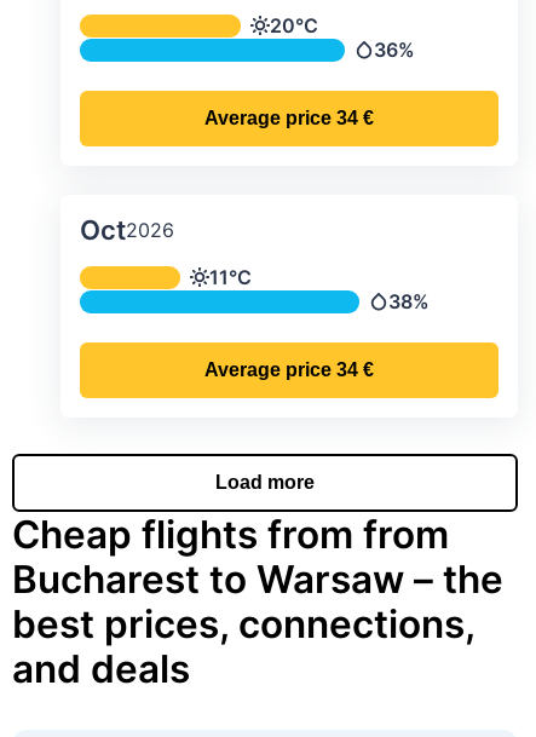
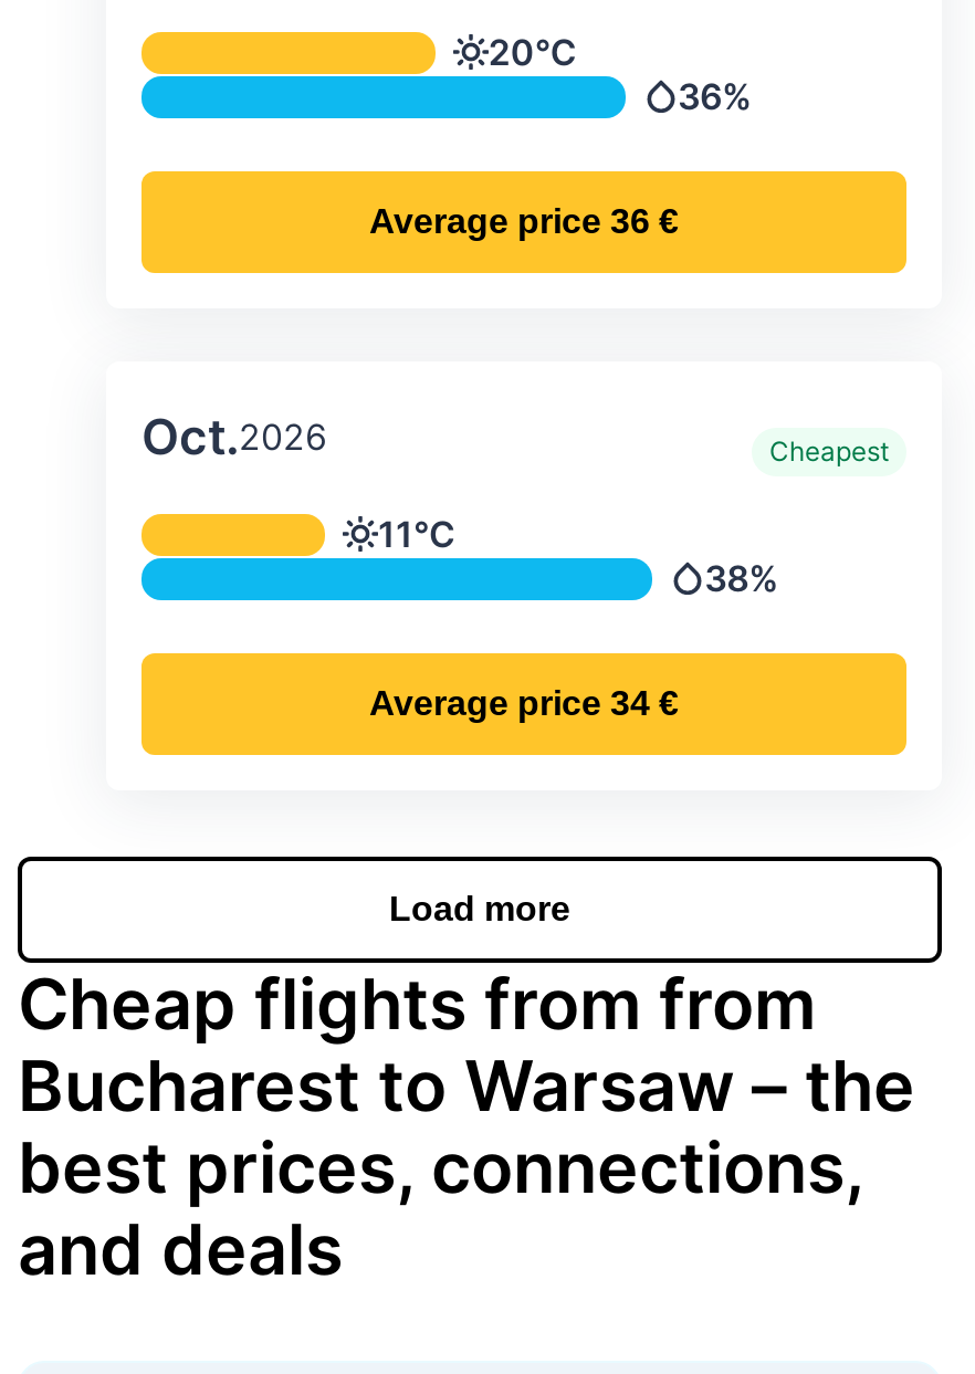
[204,108,374,128] Average price 34 € -> [369,202,679,240] Average price 36 €
[80,214,174,246] Oct2026 -> [141,408,889,468] Oct.2026 | Cheapest

